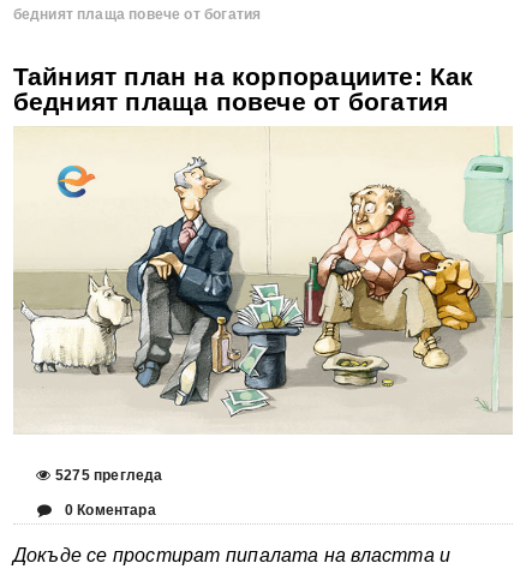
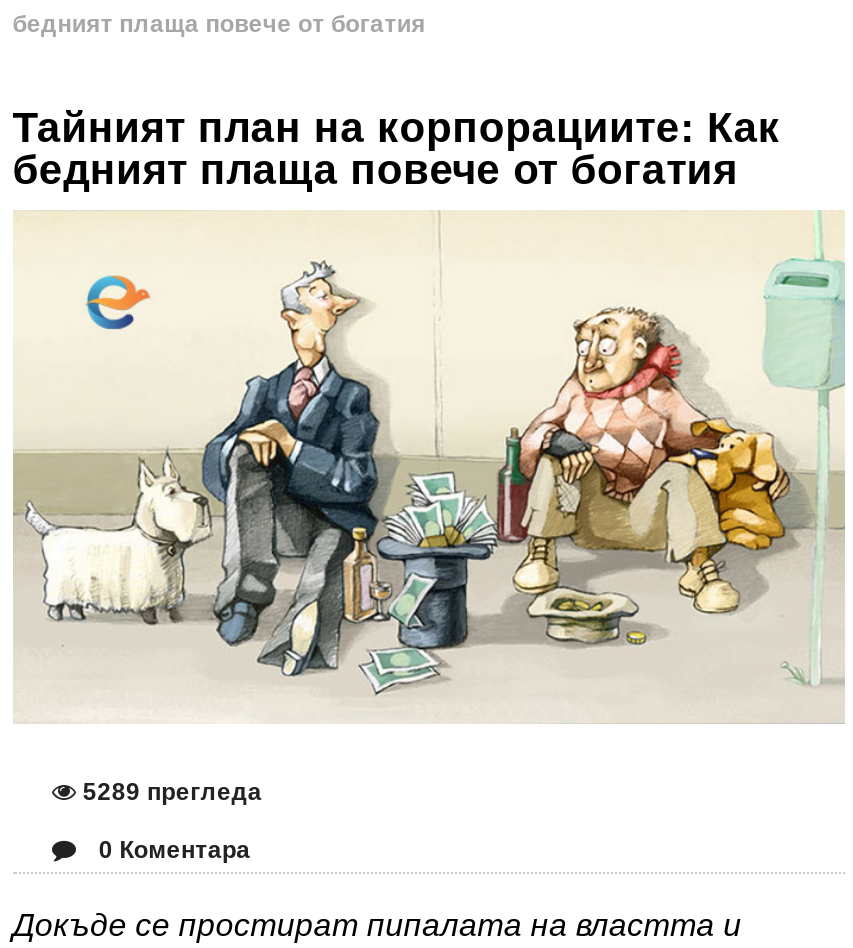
[51,467,163,484] 5275 прегледа -> [76,778,262,806] 5289 прегледа

